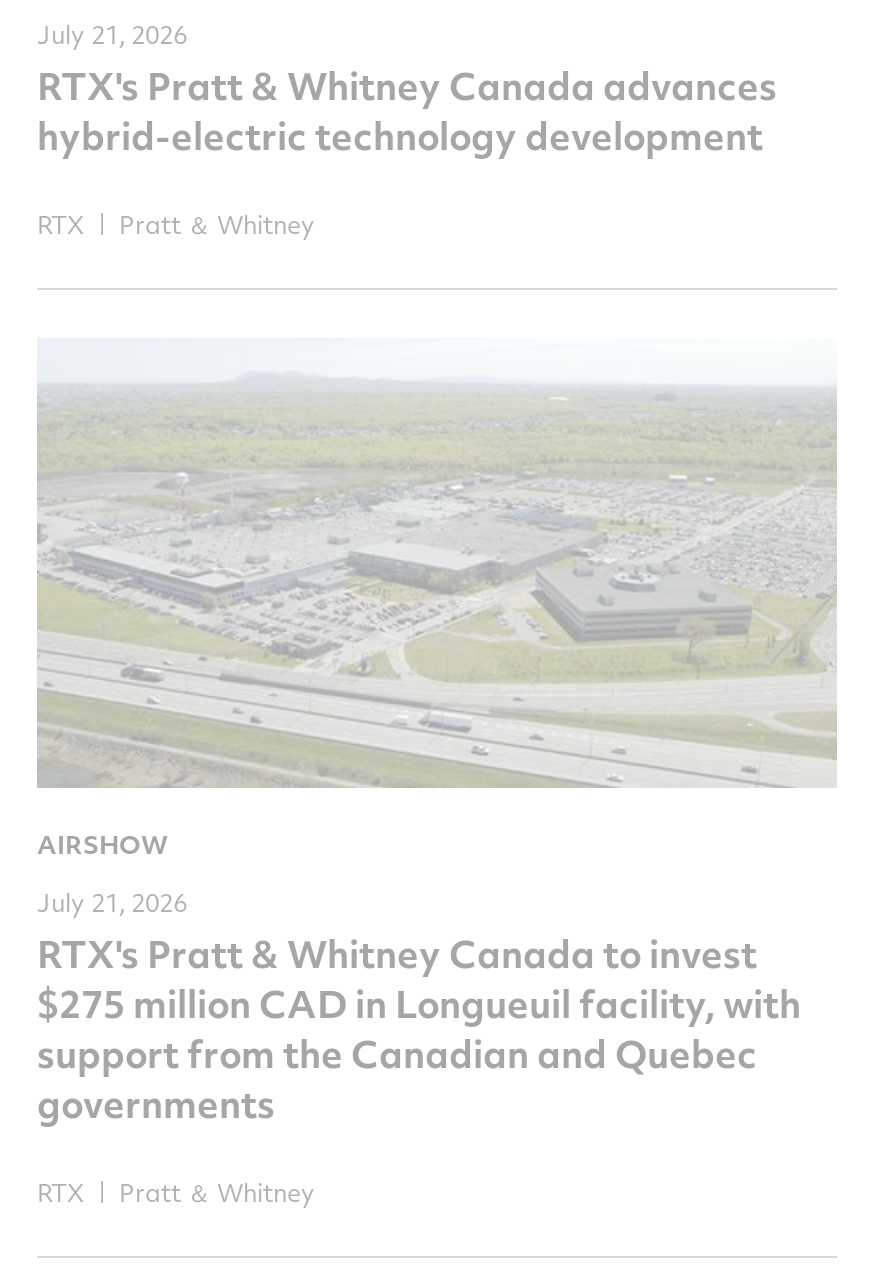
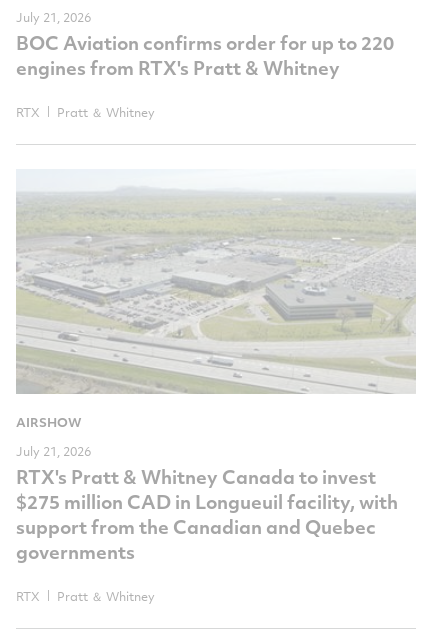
[37,60,777,160] RTX's Pratt & Whitney Canada advances | hybrid-electric technology development -> [16,30,394,80] BOC Aviation confirms order for up to 220 | engines from RTX's Pratt & Whitney

